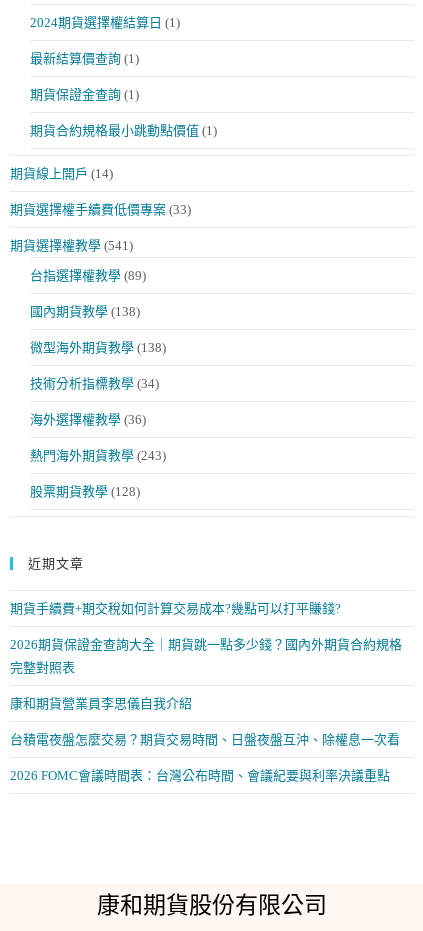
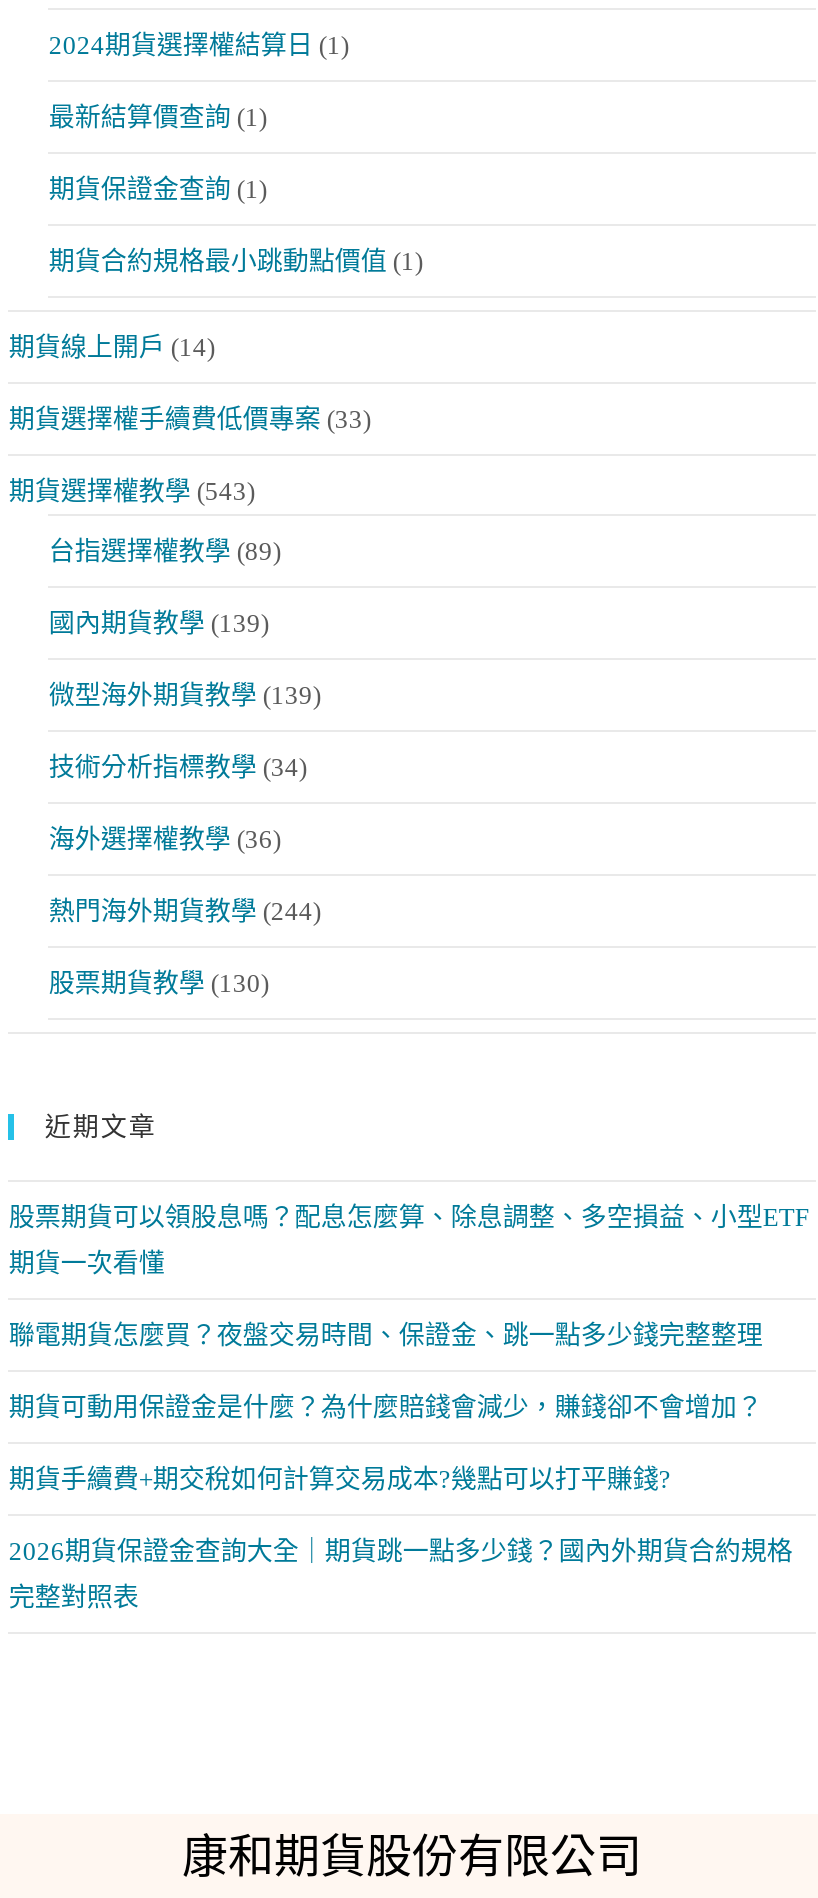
[10,238,133,253] 期貨選擇權教學 (541) -> [9,475,255,505] 期貨選擇權教學 (543)
[30,304,140,319] 國內期貨教學 (138) -> [49,607,269,637] 國內期貨教學 (139)
[30,340,166,355] 微型海外期貨教學 (138) -> [49,679,321,709] 微型海外期貨教學 (139)
[30,448,166,463] 熱門海外期貨教學 (243) -> [49,895,321,925] 熱門海外期貨教學 (244)
[30,484,140,499] 股票期貨教學 (128) -> [49,967,269,997] 股票期貨教學 (130)
none -> [9,1201,809,1421] 股票期貨可以領股息嗎？配息怎麼算、除息調整、多空損益、小型ETF | 期貨一次看懂 | 聯電期貨怎麼買？夜盤交易時間、保證金、跳一點多少錢完整整理 | 期貨可動用保證金是什麼？為什麼賠錢會減少，賺錢卻不會增加？
moved [10,601,402,675] -> [9,1463,793,1611]: 期貨手續費+期交稅如何計算交易成本?幾點可以打平賺錢? | 2026期貨保證金查詢大全｜期貨跳一點多少錢？國內外期貨合約規格 | 完整對照表
[10,696,400,783] 康和期貨營業員李思儀自我介紹 | 台積電夜盤怎麼交易？期貨交易時間、日盤夜盤互沖、除權息一次看 | 2026 FOMC會議時間表：台灣公布時間、會議紀要與利率決議重點 -> none

